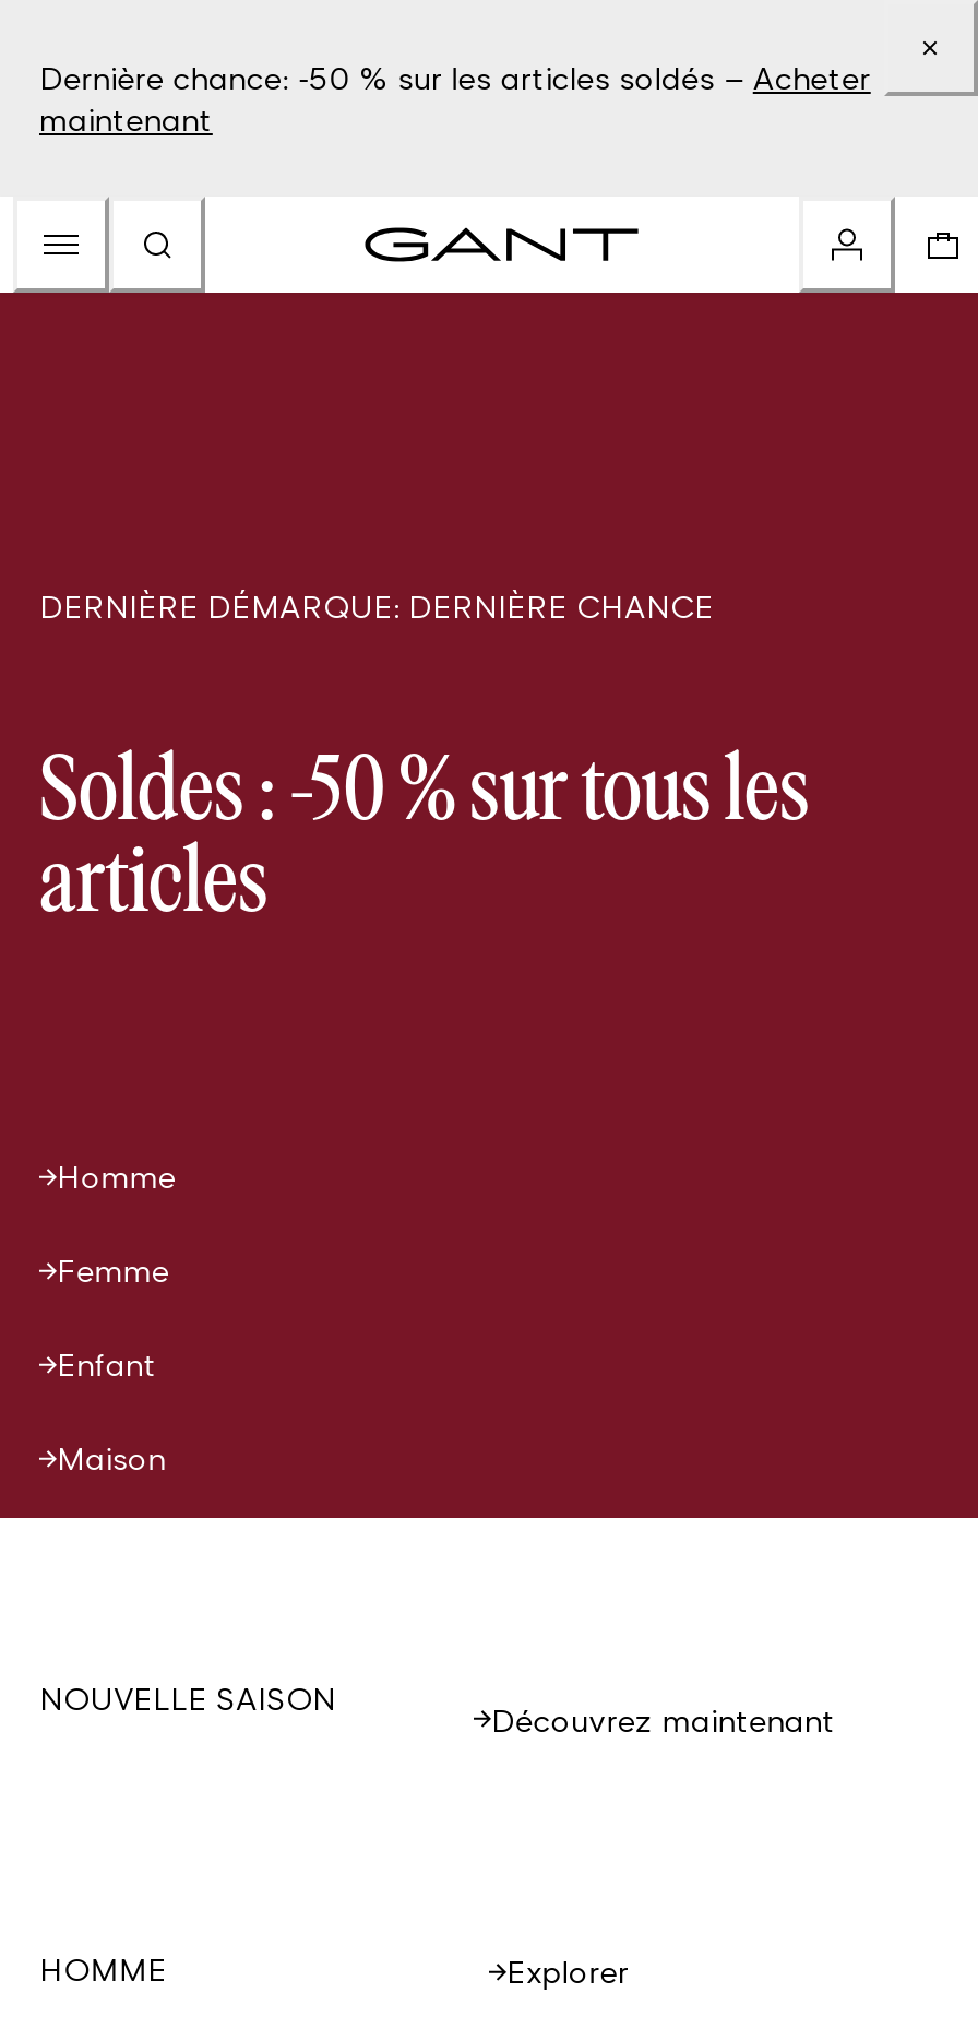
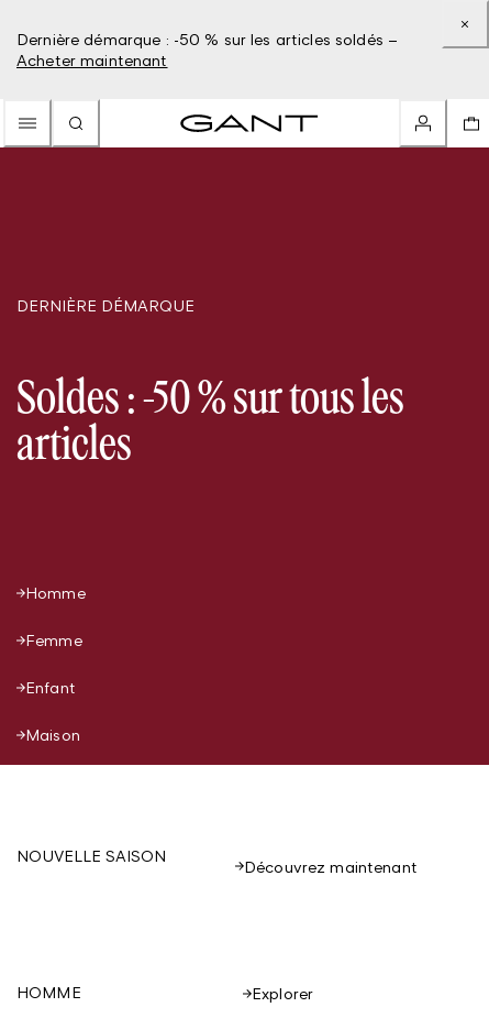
[39,59,871,138] Dernière chance: -50 % sur les articles soldés – Acheter | maintenant -> [16,30,398,69] Dernière démarque : -50 % sur les articles soldés – | Acheter maintenant
[39,588,714,625] DERNIÈRE DÉMARQUE: DERNIÈRE CHANCE -> [16,296,195,315] DERNIÈRE DÉMARQUE

